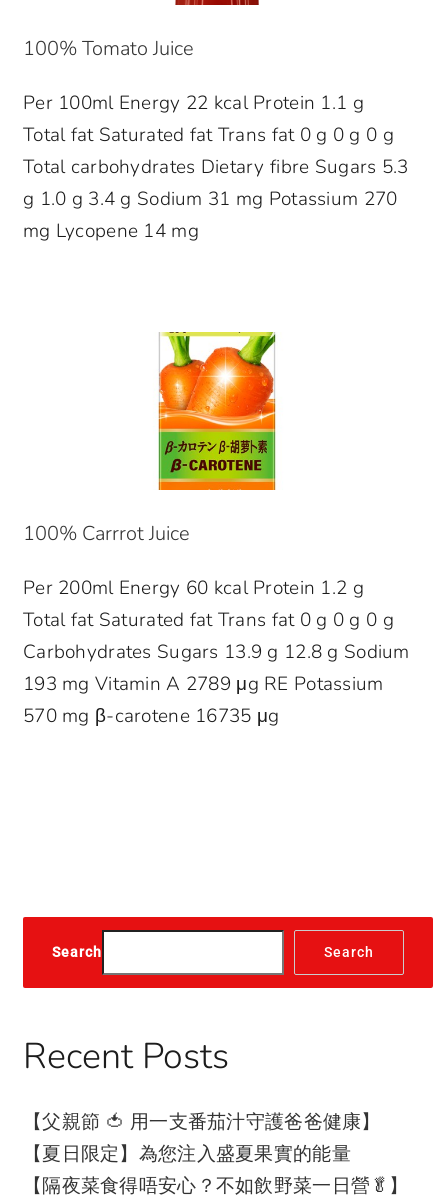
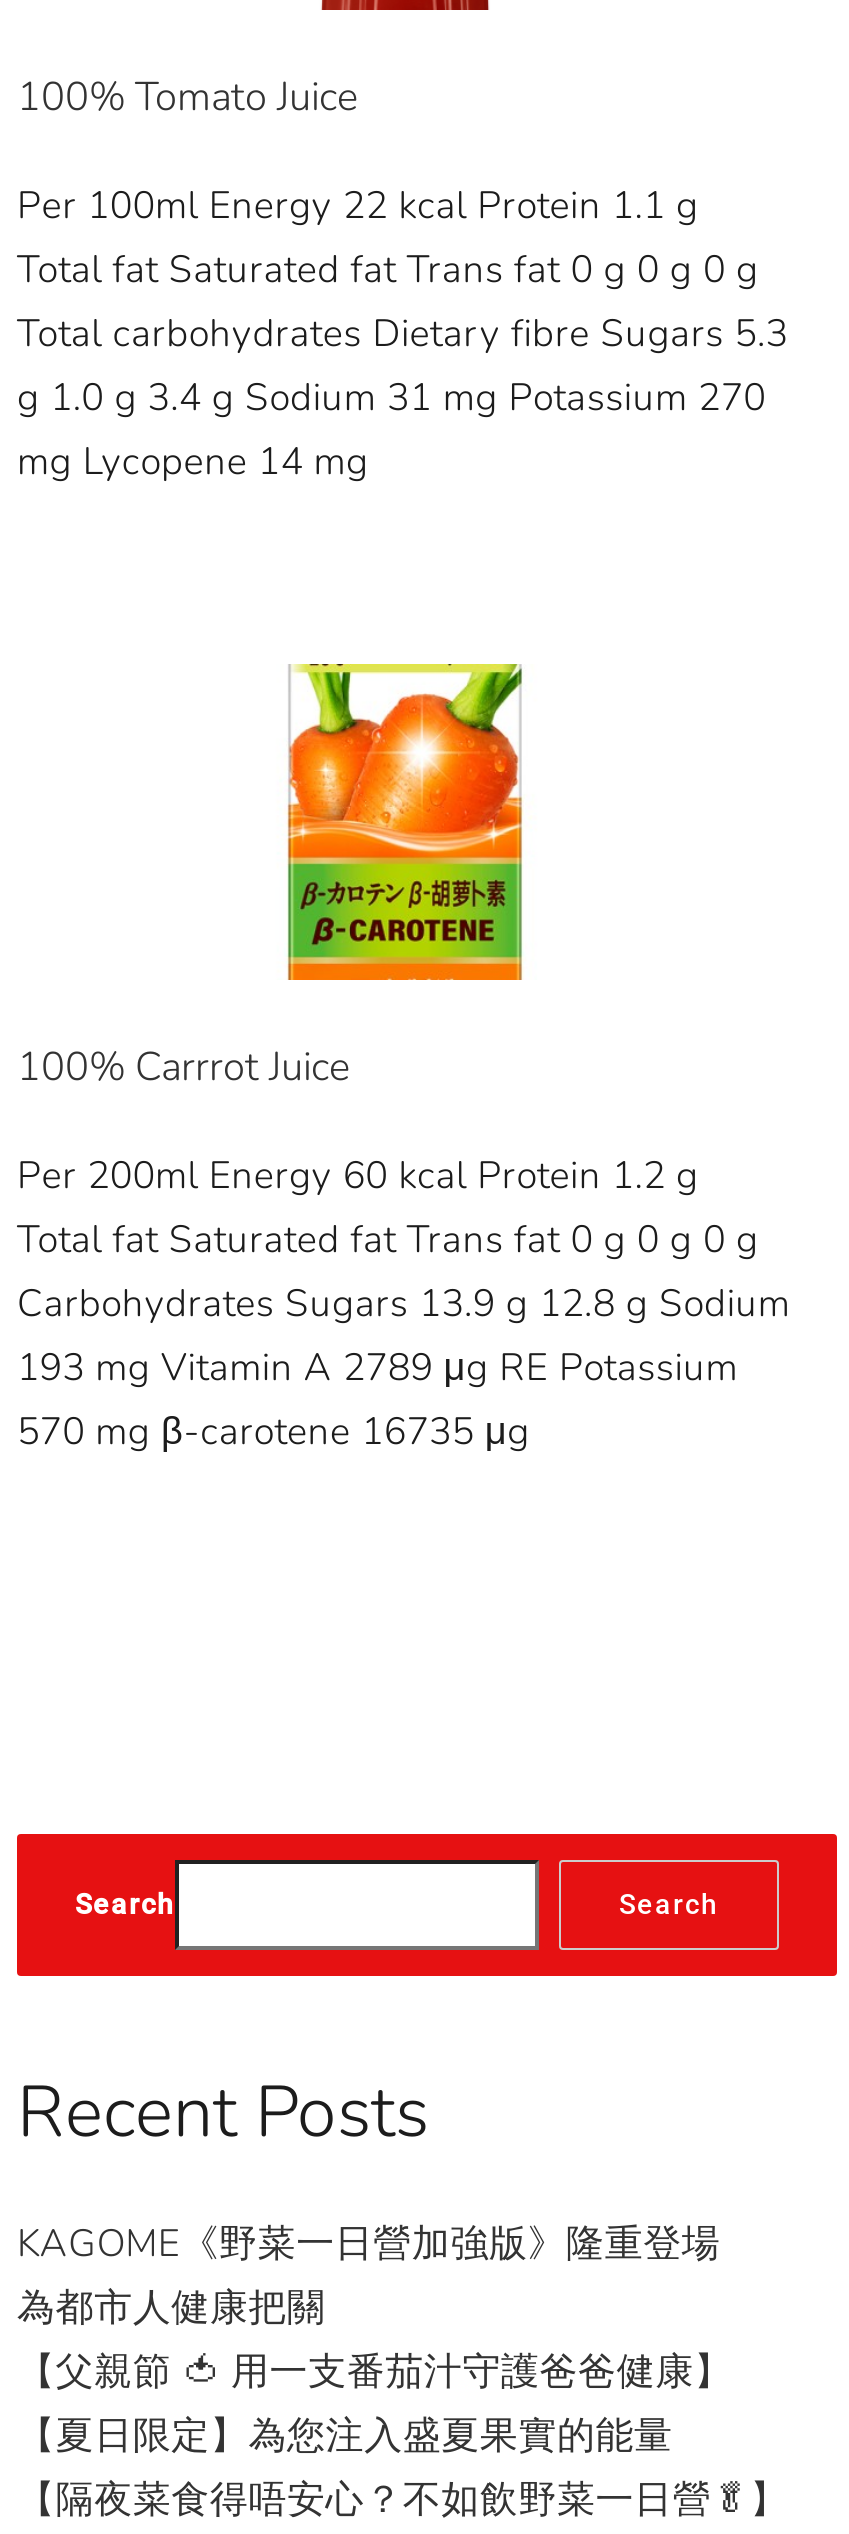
none -> [17,2218,759,2334] KAGOME《野菜一日營加強版》隆重登場 | 為都市人健康把關

